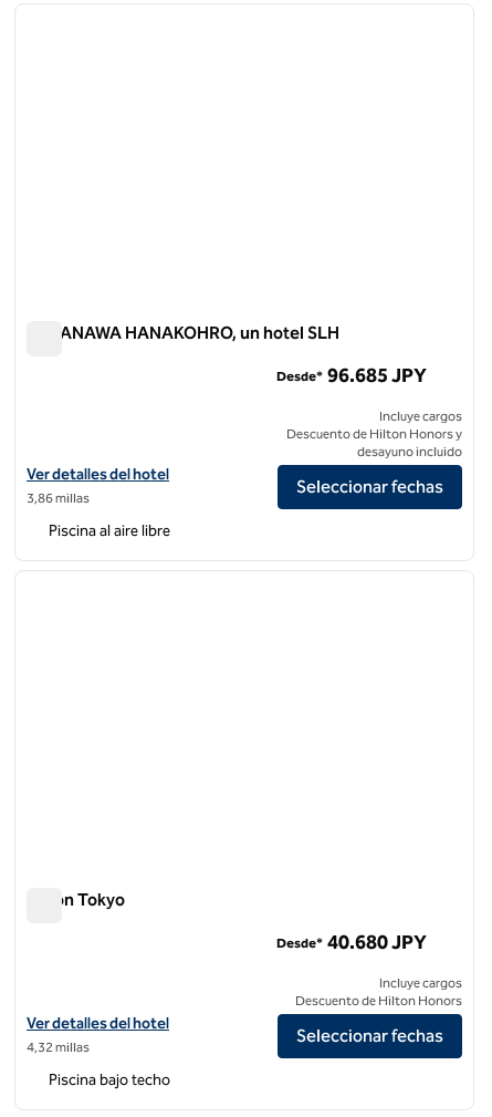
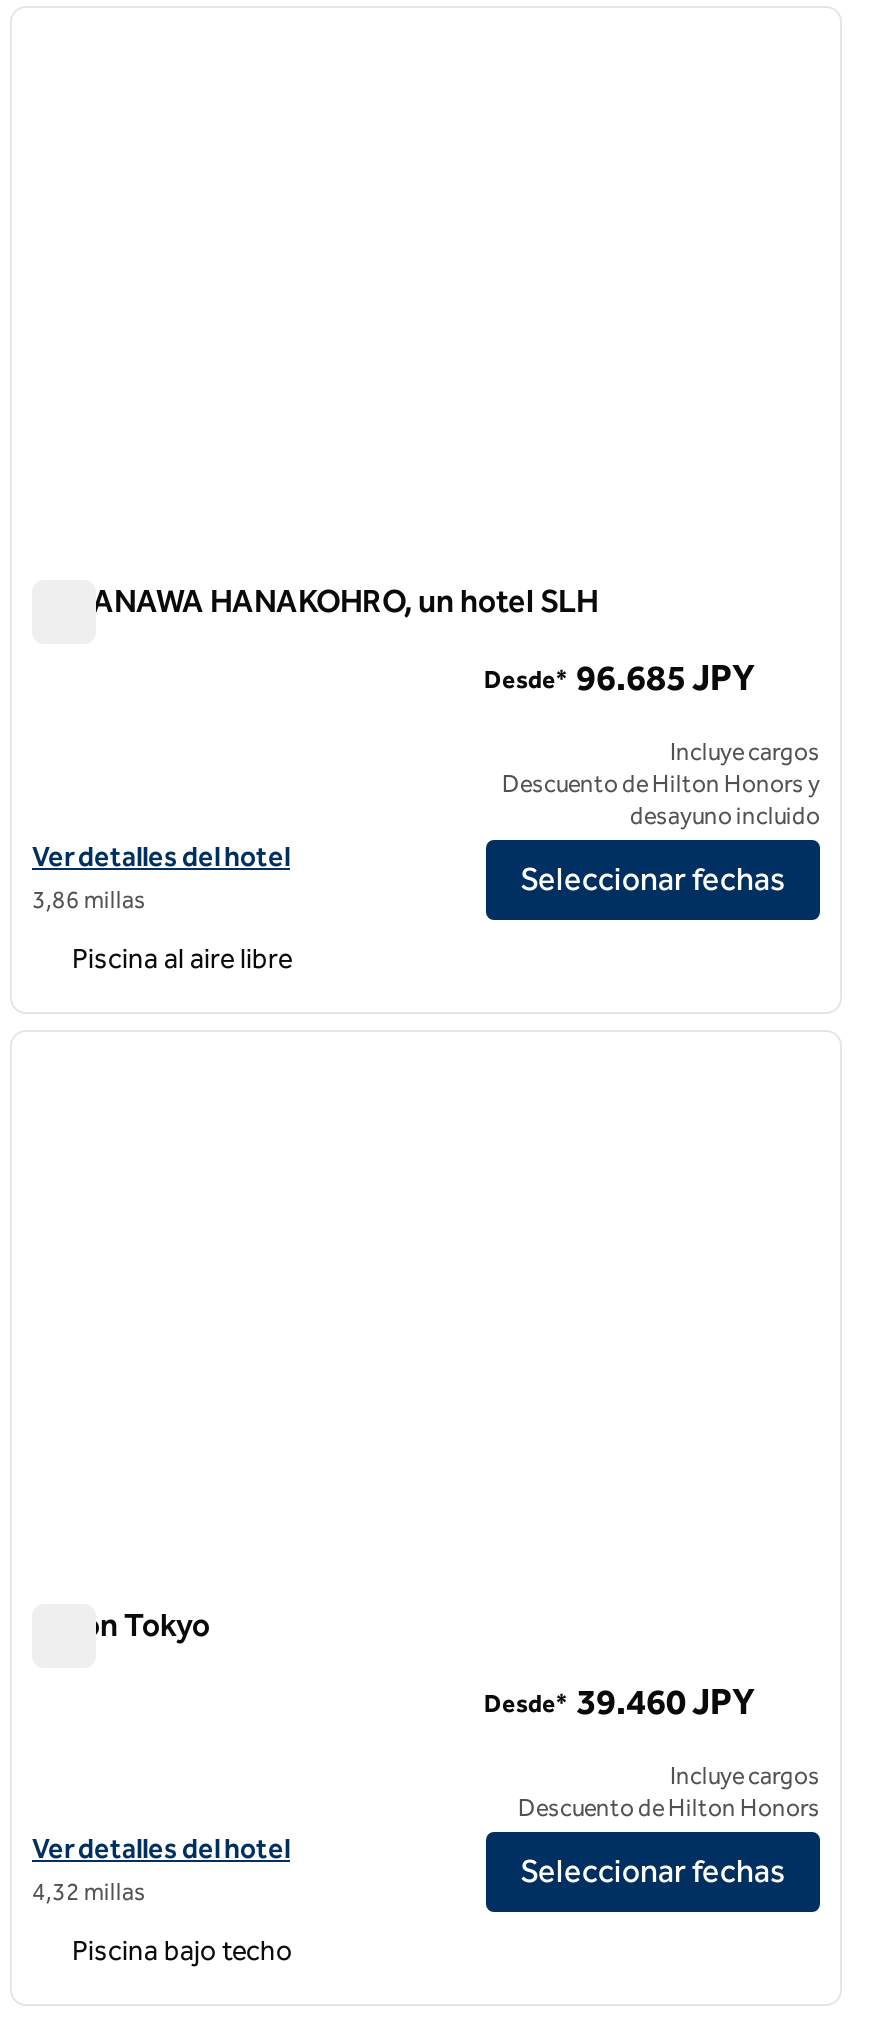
[276,930,427,955] Desde* 40.680 JPY -> [484,1681,756,1725] Desde* 39.460 JPY

